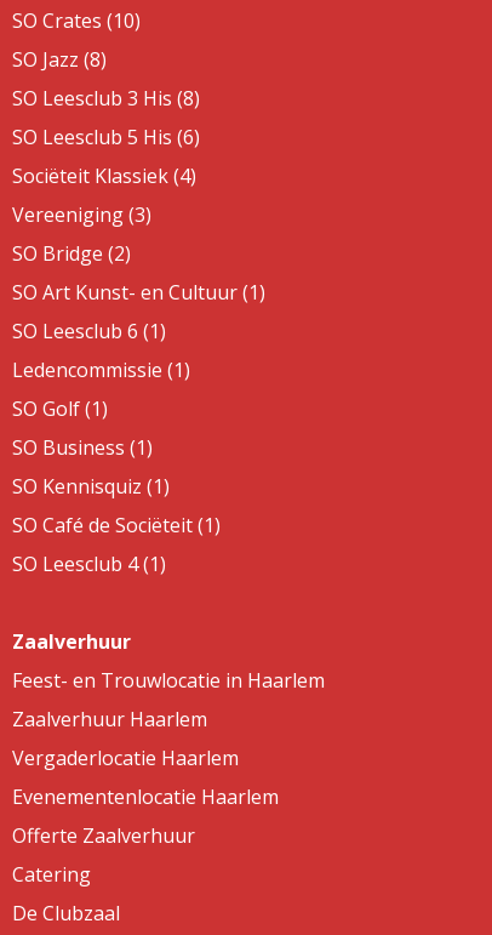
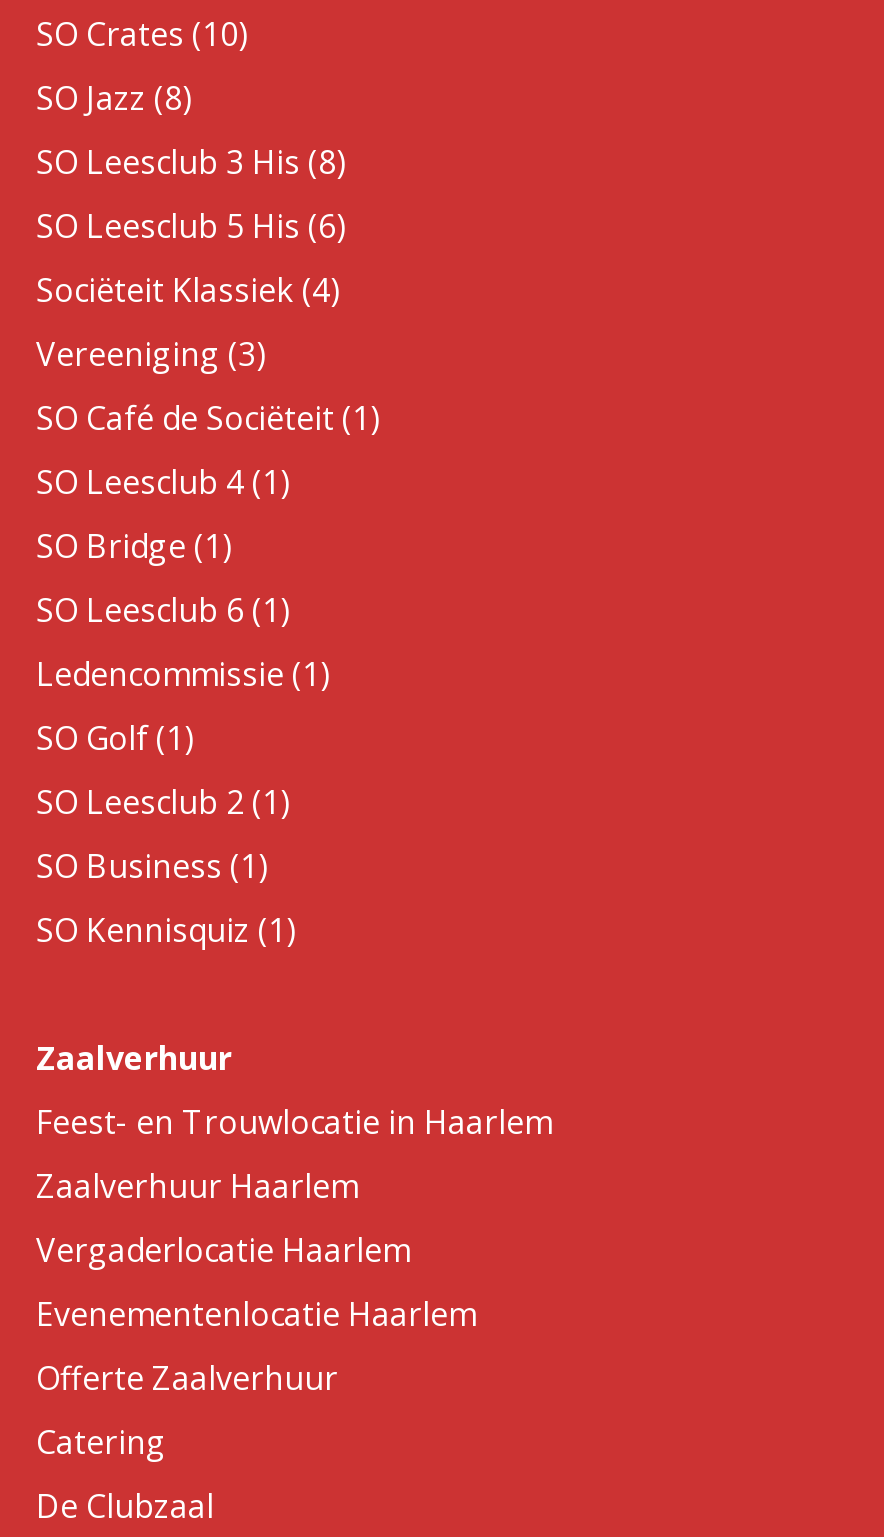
[12,240,265,306] SO Bridge (2) | SO Art Kunst- en Cultuur (1) -> [36,524,232,568] SO Bridge (1)
moved [12,318,190,422] -> [36,588,330,760]: SO Leesclub 6 (1) | Ledencommissie (1) | SO Golf (1)
none -> [36,780,290,824] SO Leesclub 2 (1)
moved [12,434,170,500] -> [36,844,296,952]: SO Business (1) | SO Kennisquiz (1)
moved [12,512,221,577] -> [36,396,380,504]: SO Café de Sociëteit (1) | SO Leesclub 4 (1)

